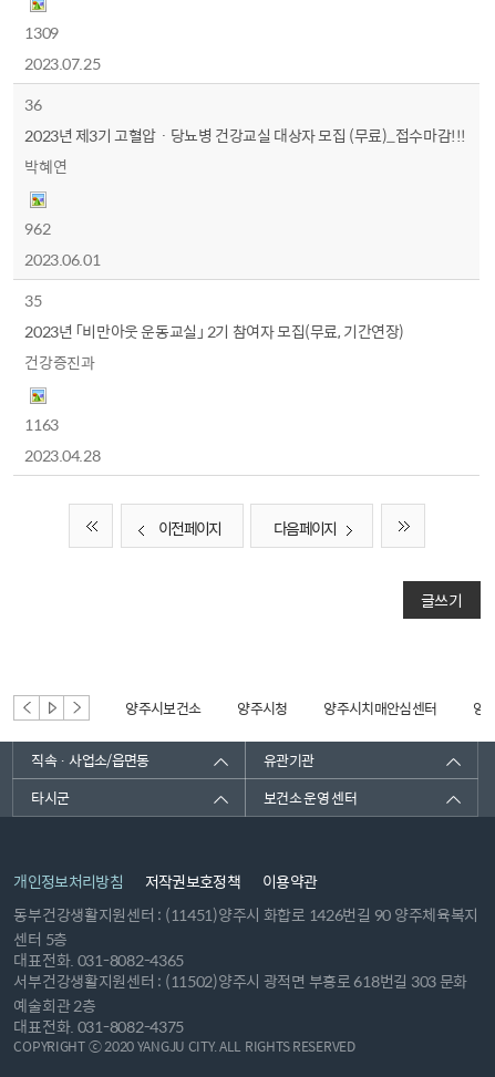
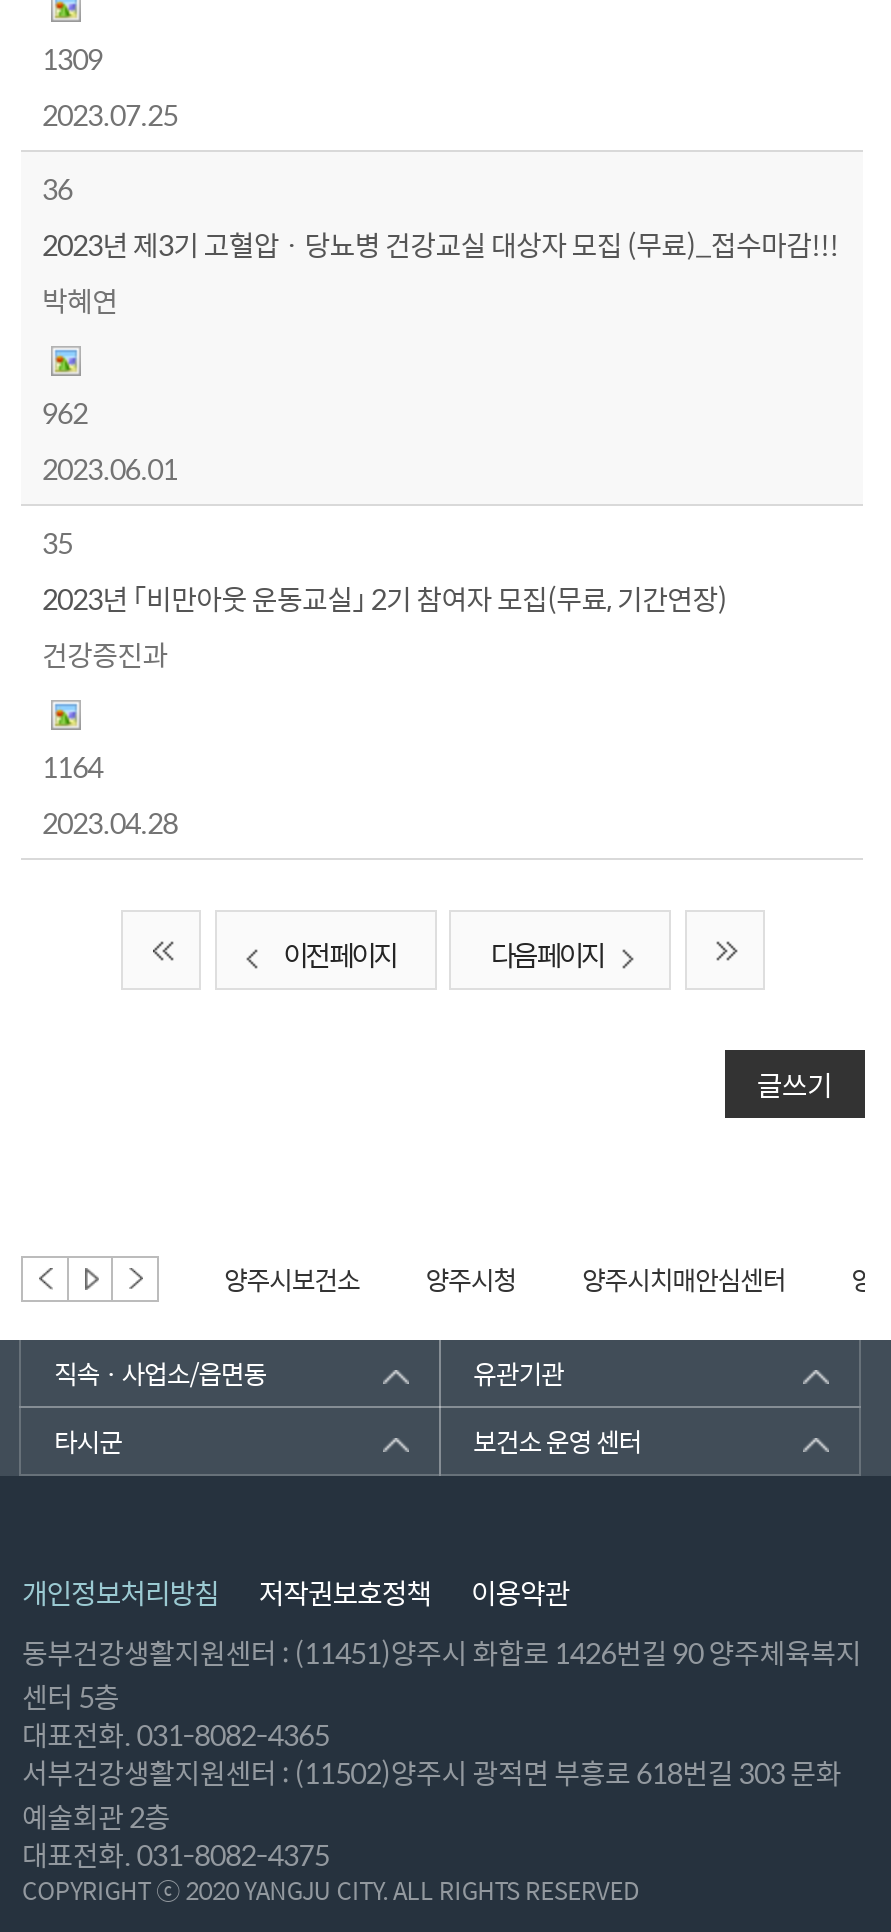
[25,413,58,435] 1163 -> [42,746,103,786] 1164

